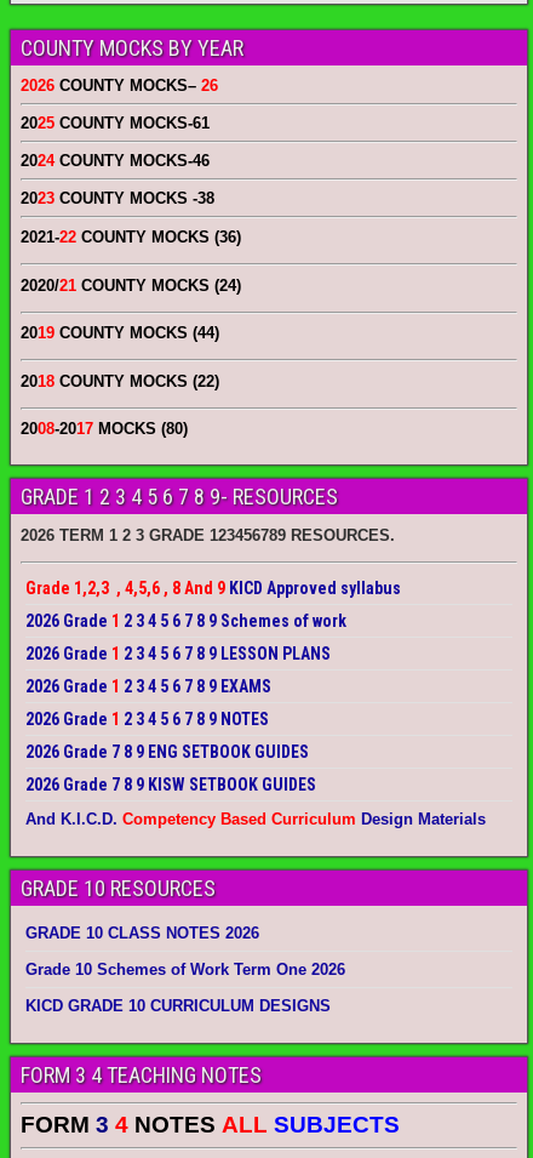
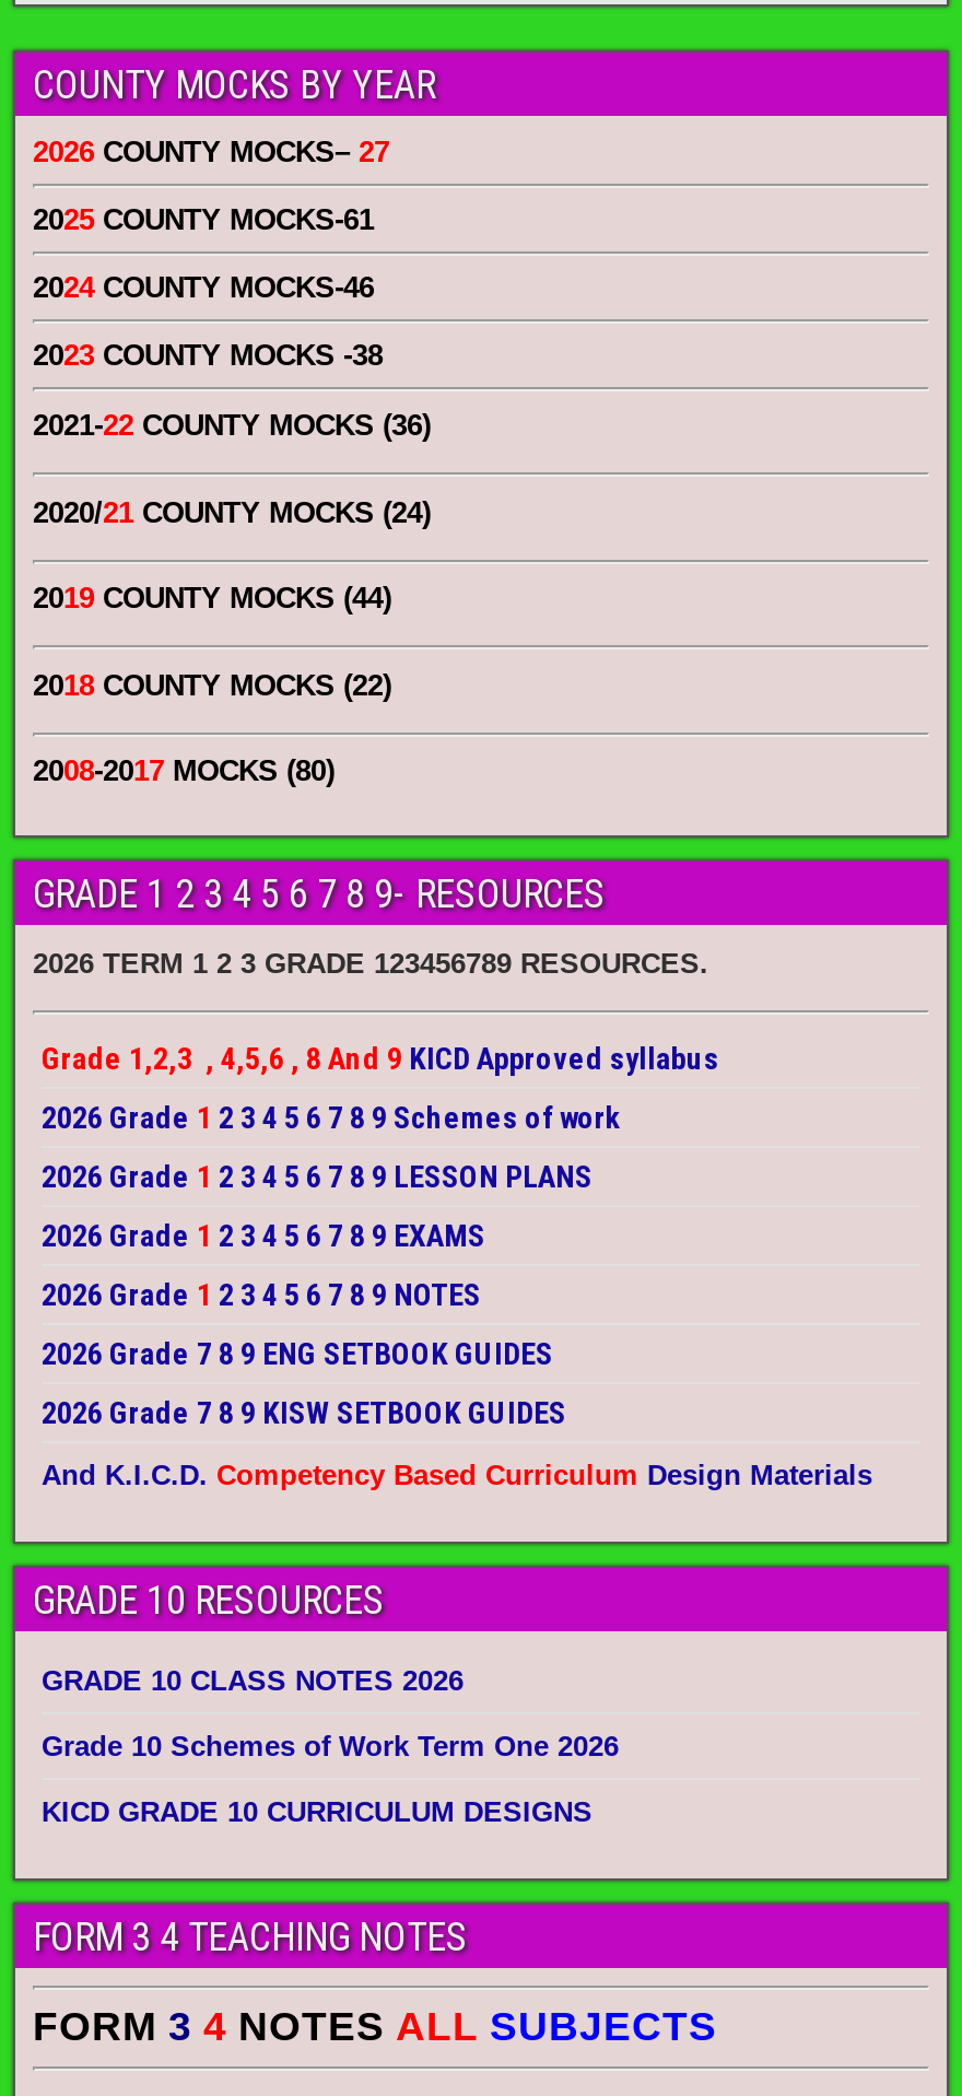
[21,76,218,95] 2026 COUNTY MOCKS– 26 -> [33,136,389,168] 2026 COUNTY MOCKS– 27

